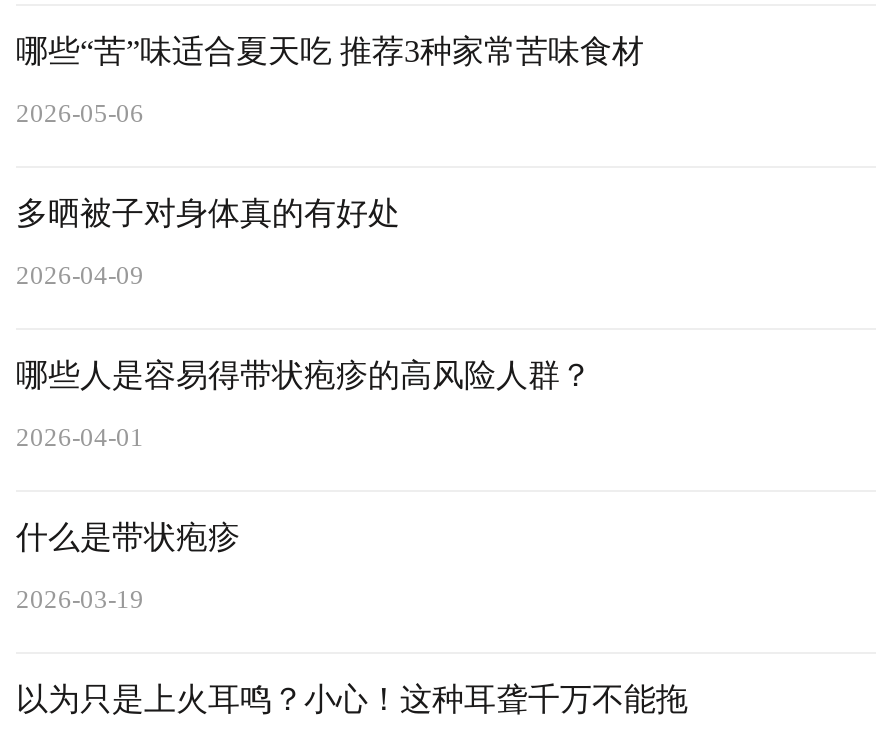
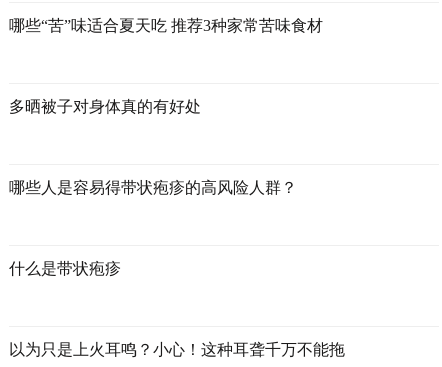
[16,97,144,127] 2026-05-06 -> none
[16,259,144,289] 2026-04-09 -> none
[16,421,144,451] 2026-04-01 -> none
[16,583,144,613] 2026-03-19 -> none

